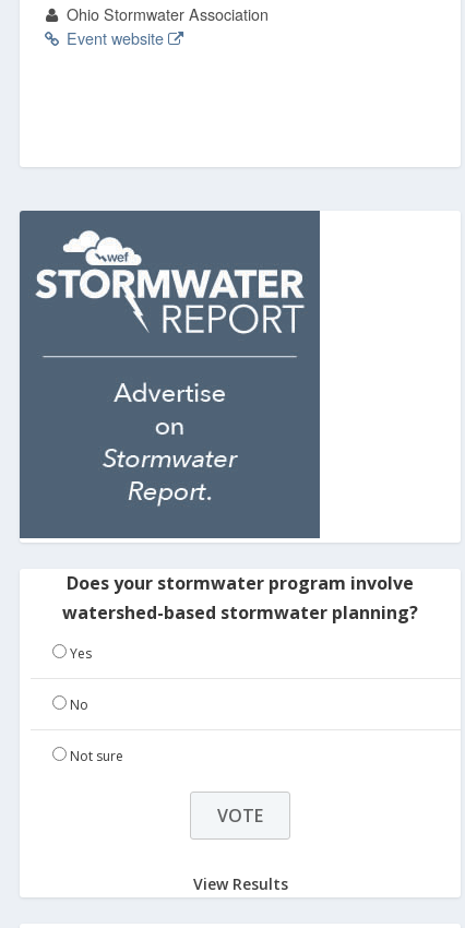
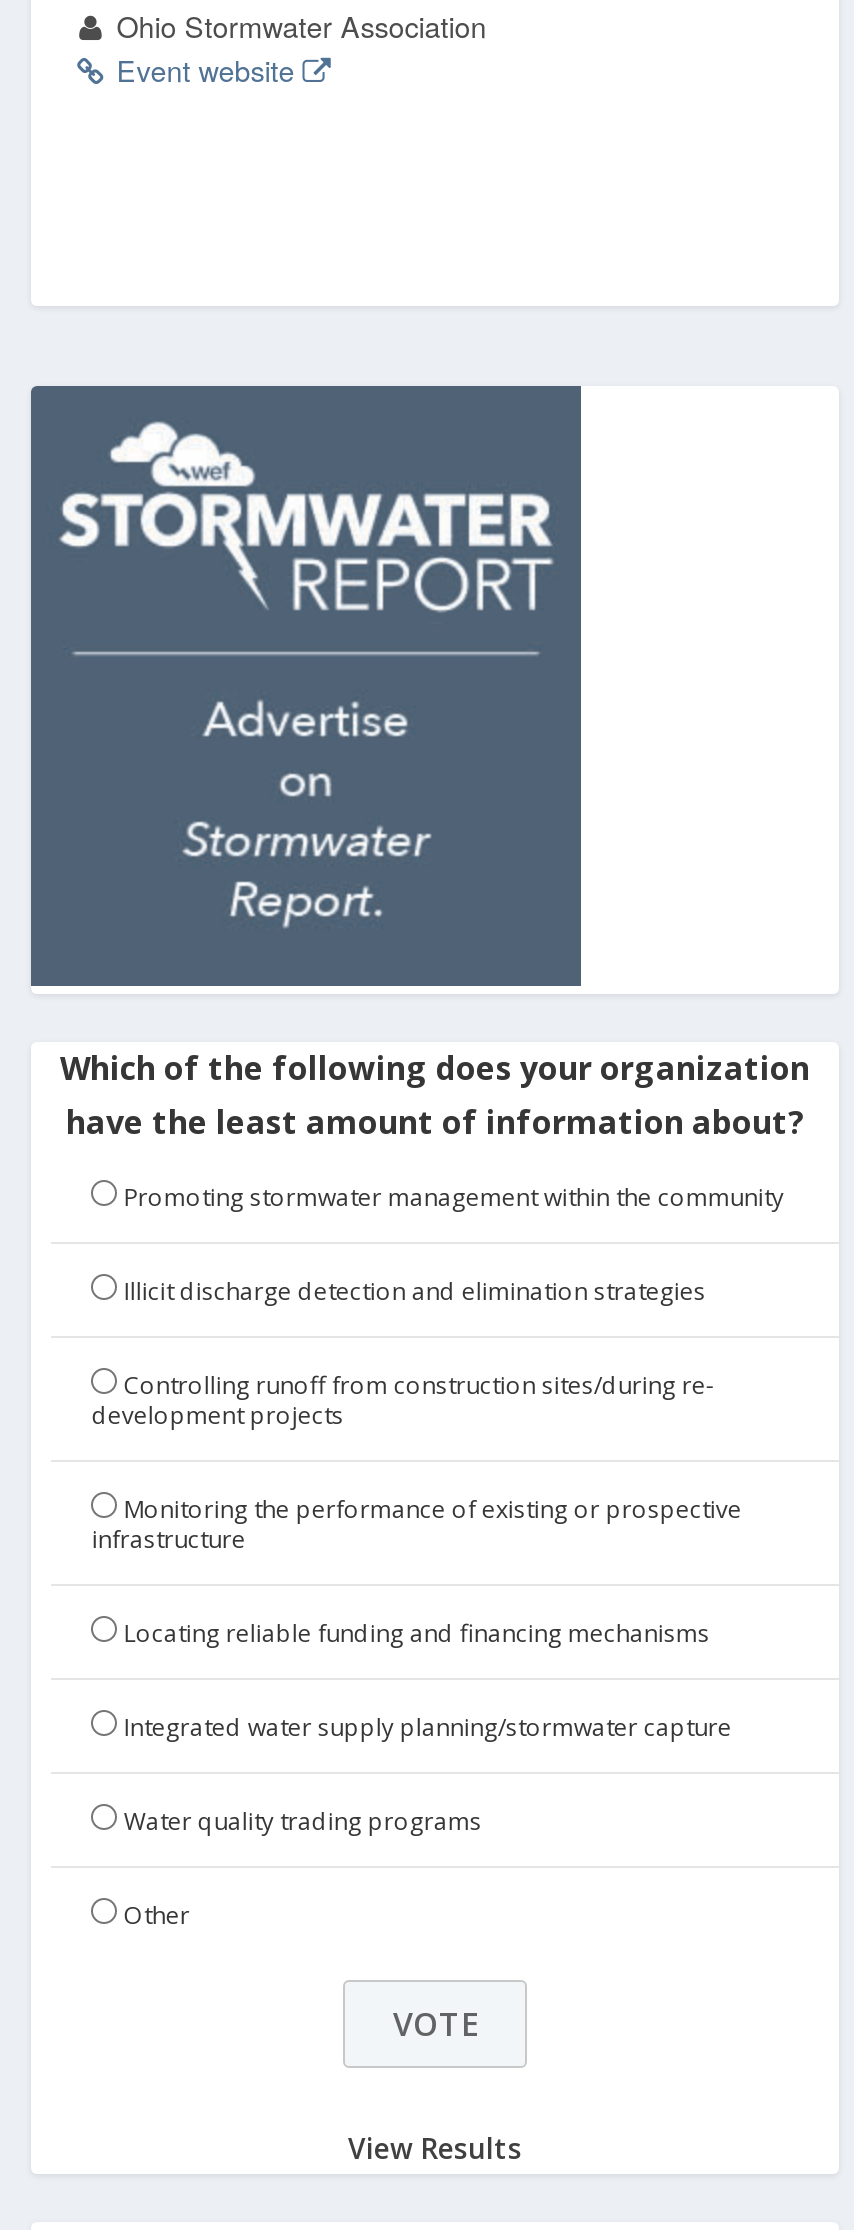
[62,571,418,766] Does your stormwater program involve | watershed-based stormwater planning? | Yes | No | Not sure -> [60,1047,810,1933] Which of the following does your organization | have the least amount of information about? | Promoting stormwater management within the community | Illicit discharge detection and elimination strategies | Controlling runoff from construction sites/during re- | development projects | Monitoring the performance of existing or prospective | infrastructure | Locating reliable funding and financing mechanisms | Integrated water supply planning/stormwater capture | Water quality trading programs | Other

